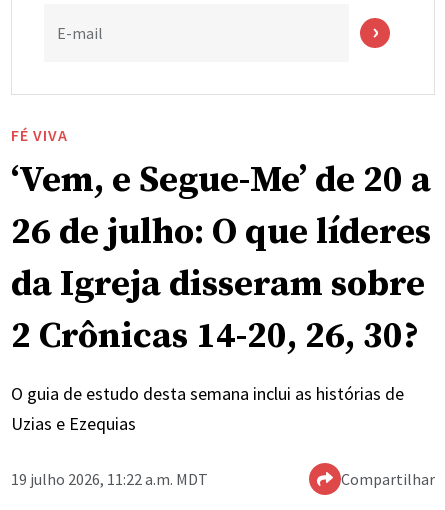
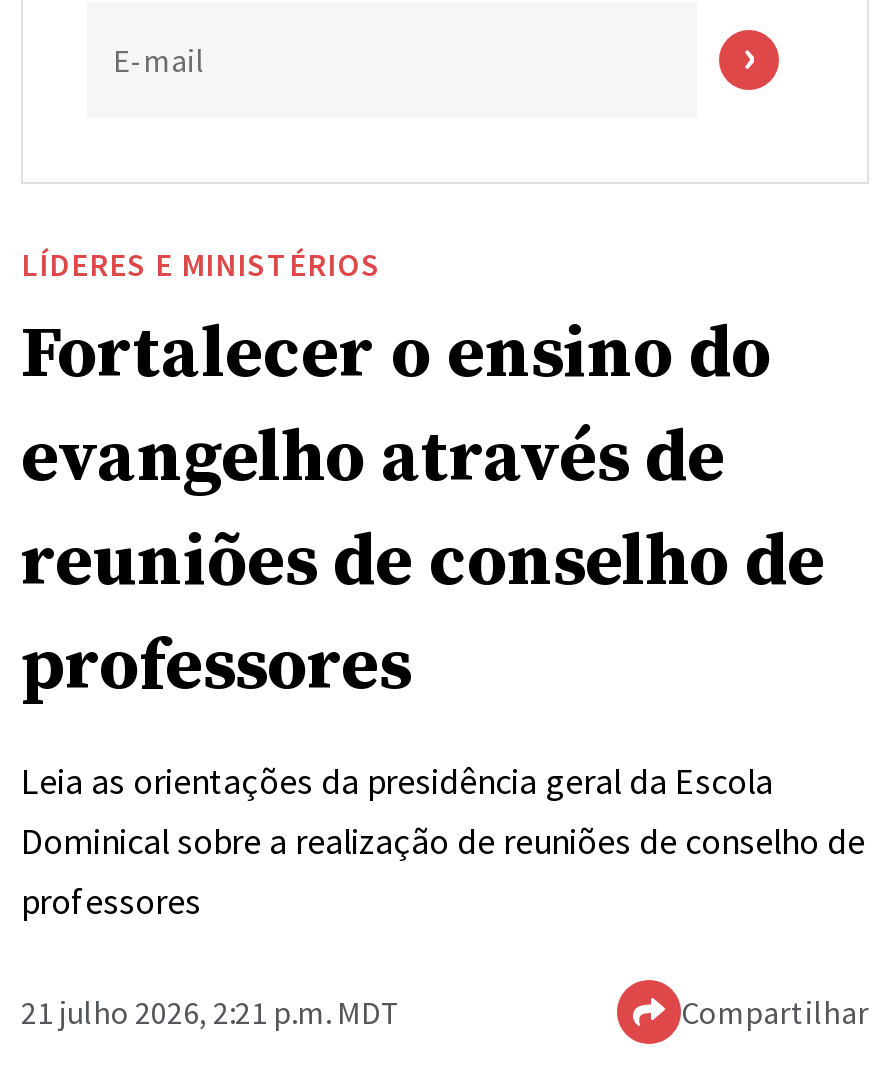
[11,125,431,359] FÉ VIVA | ‘Vem, e Segue-Me’ de 20 a | 26 de julho: O que líderes | da Igreja disseram sobre | 2 Crônicas 14-20, 26, 30? -> [21,244,825,712] LÍDERES E MINISTÉRIOS | Fortalecer o ensino do | evangelho através de | reuniões de conselho de | professores
[11,382,404,435] O guia de estudo desta semana inclui as histórias de | Uzias e Ezequias -> [21,758,865,924] Leia as orientações da presidência geral da Escola | Dominical sobre a realização de reuniões de conselho de | professores
[11,469,208,489] 19 julho 2026, 11:22 a.m. MDT -> [21,992,401,1032] 21 julho 2026, 2:21 p.m. MDT

